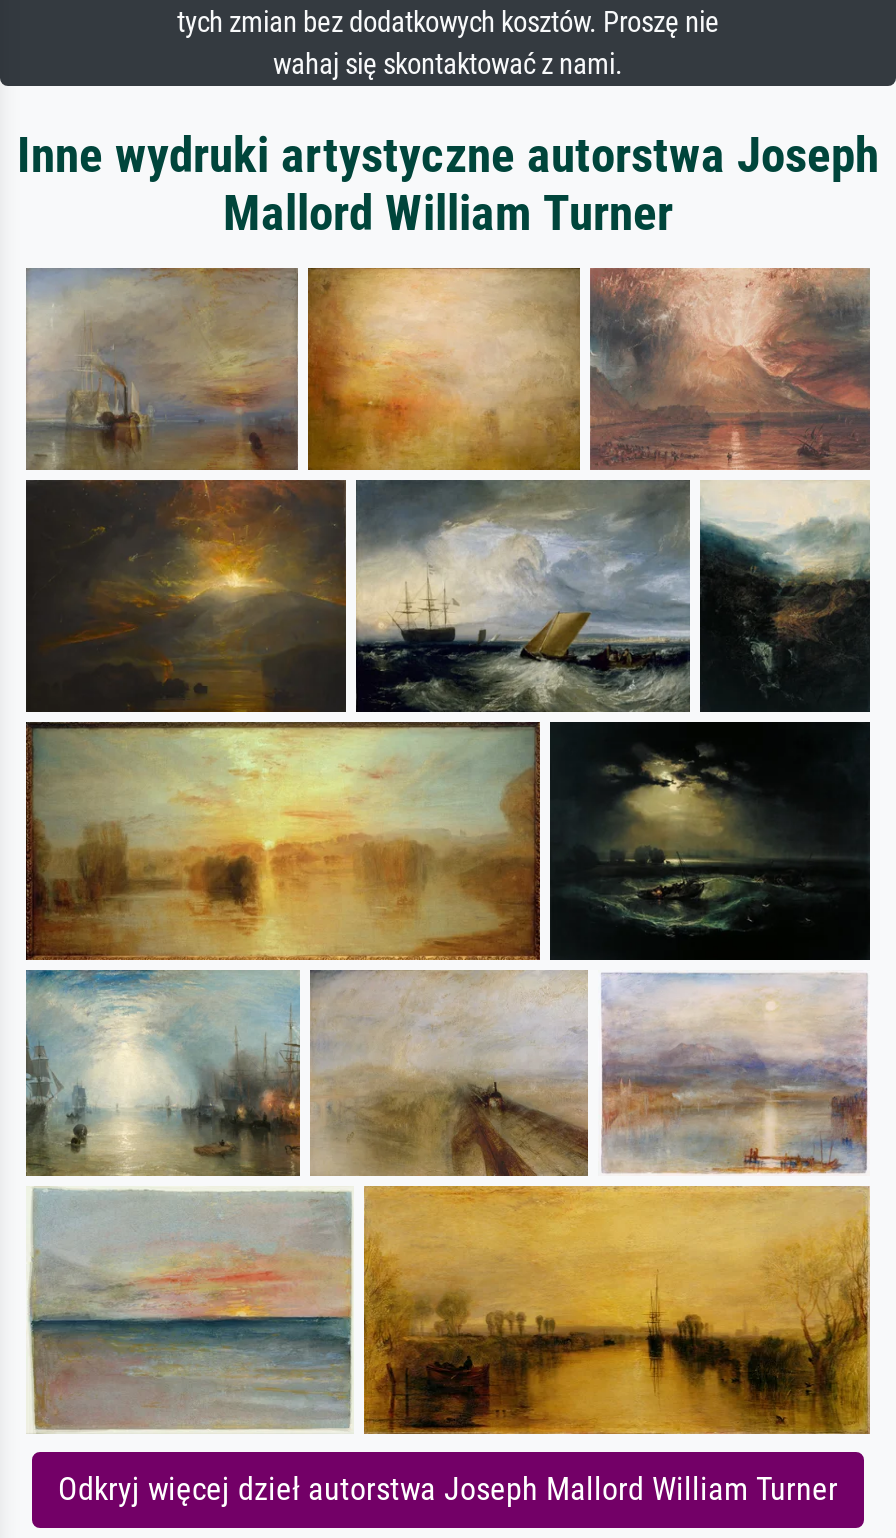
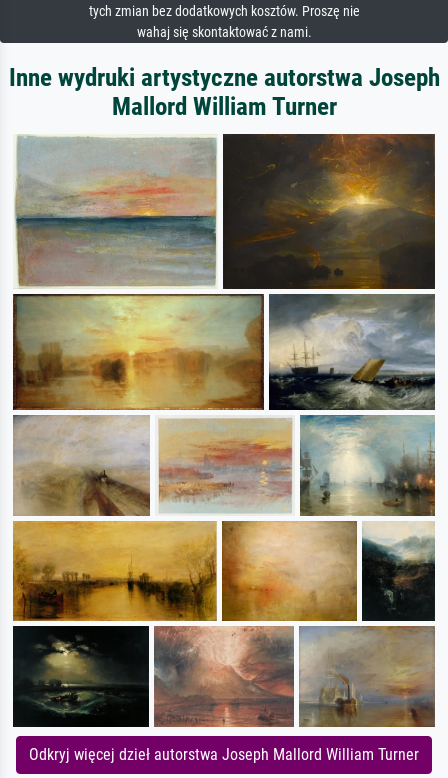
[24,266,870,1436] [image] -> [12,133,436,728] [image]

